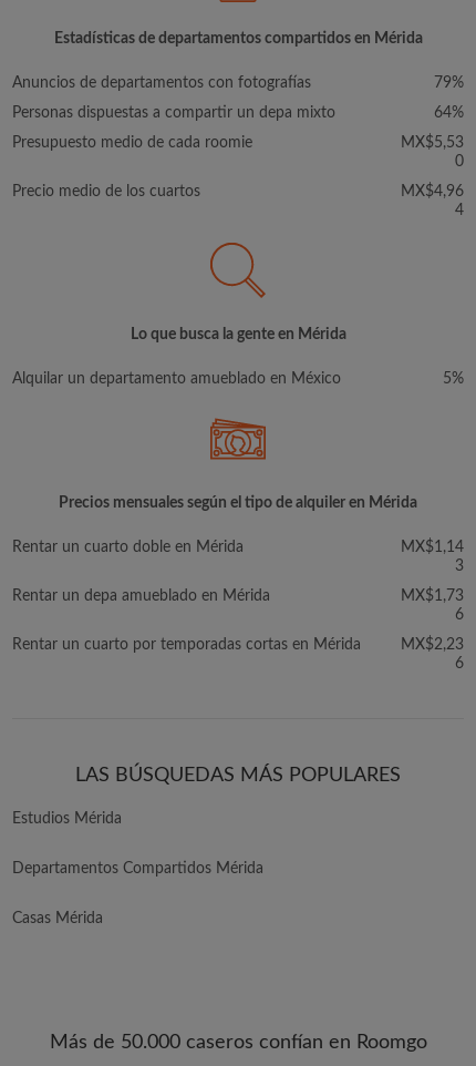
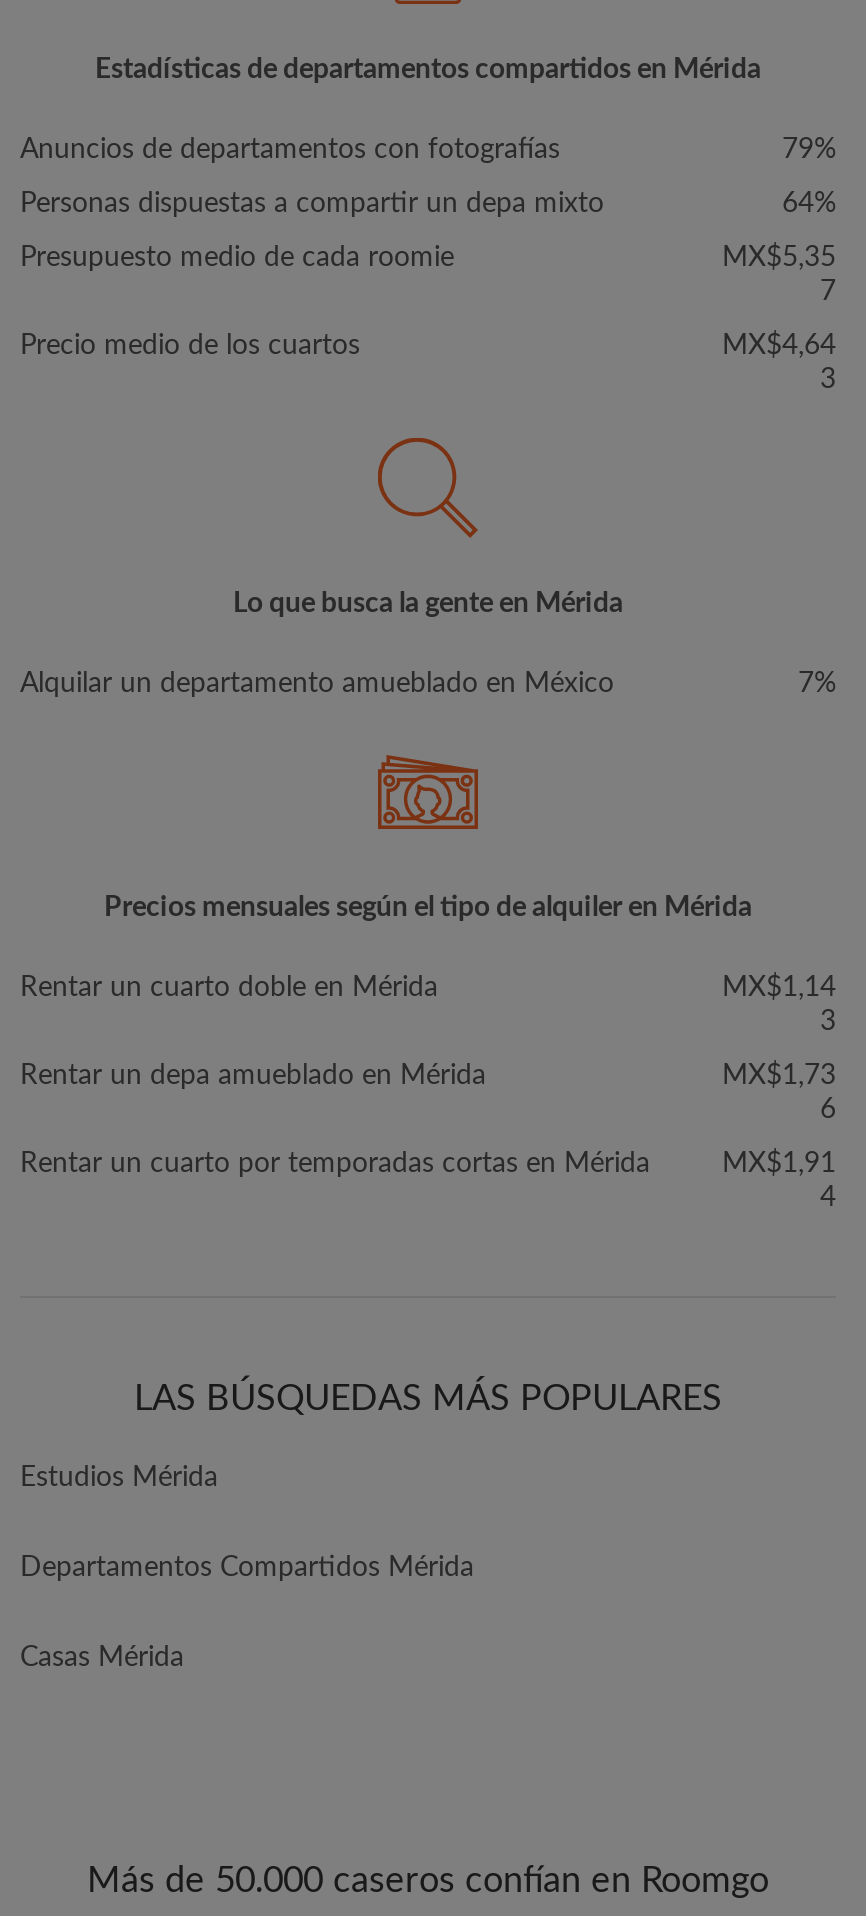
[401,135,464,170] MX$5,53 | 0 -> [722,244,836,306] MX$5,35 | 7
[401,184,464,218] MX$4,96 | 4 -> [722,332,836,394] MX$4,64 | 3
[443,371,464,387] 5% -> [798,670,836,698] 7%
[401,637,464,672] MX$2,23 | 6 -> [722,1150,836,1212] MX$1,91 | 4

